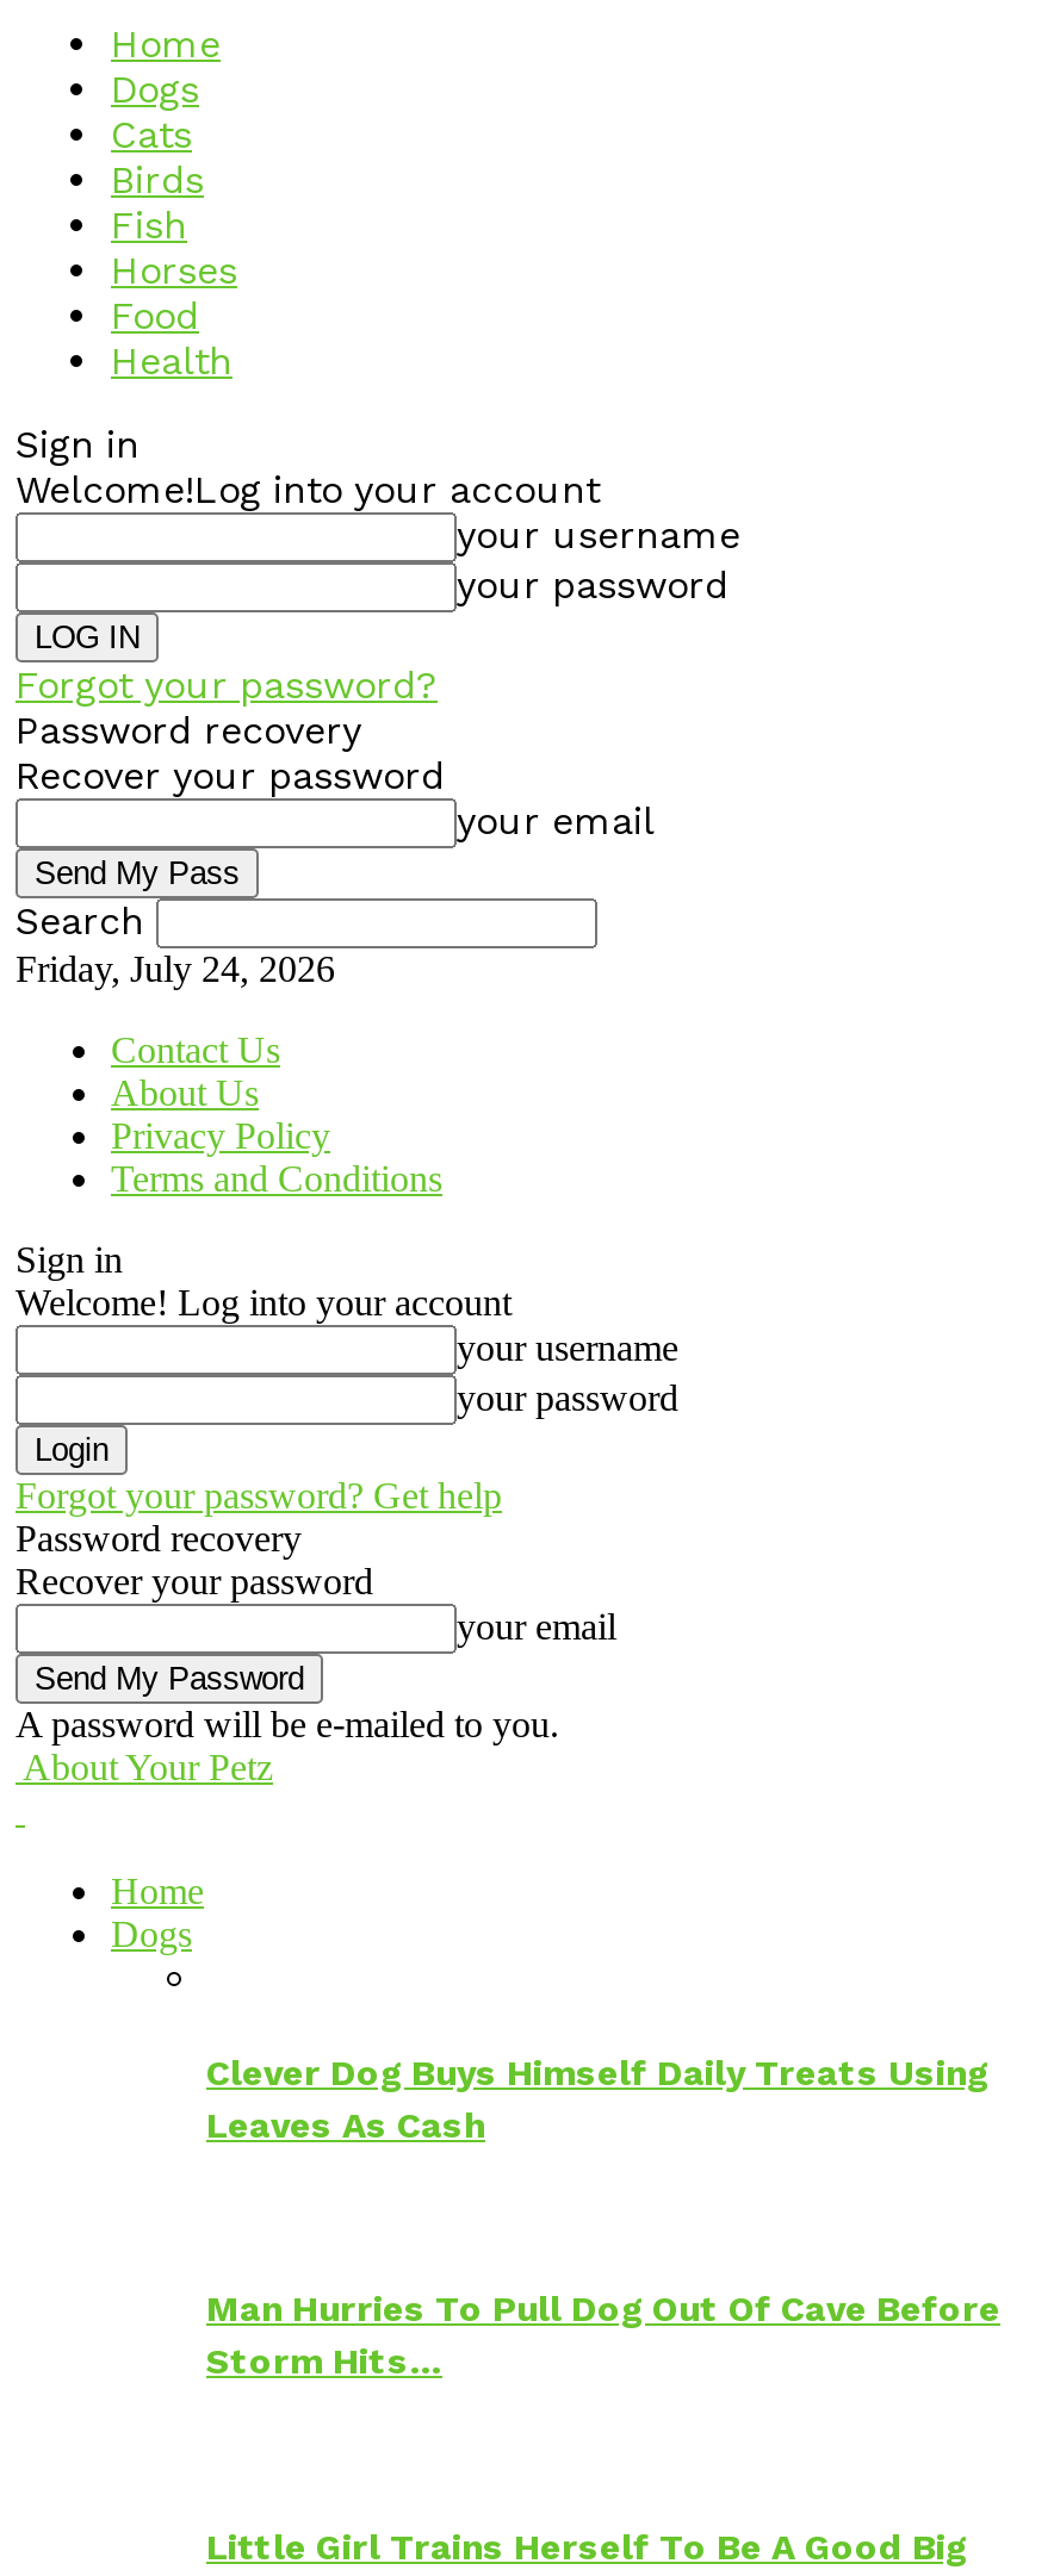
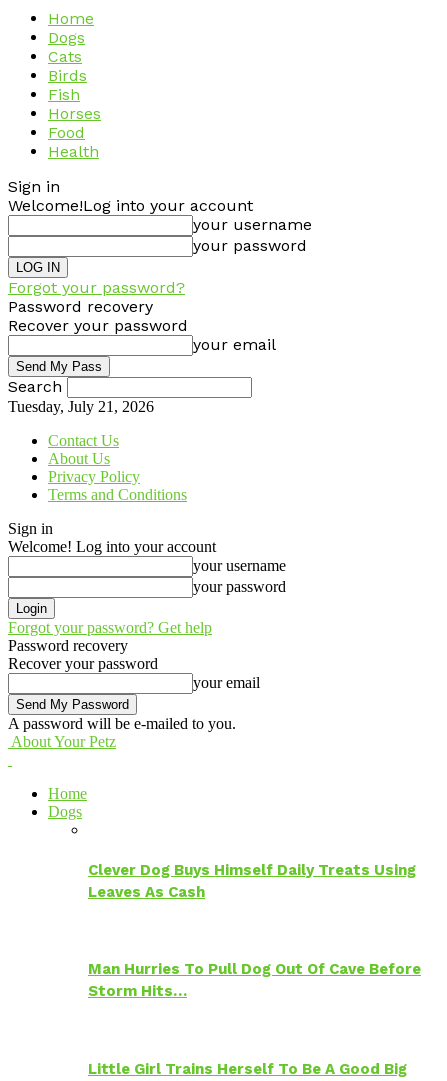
[15,948,335,989] Friday, July 24, 2026 -> [8,398,154,415] Tuesday, July 21, 2026

